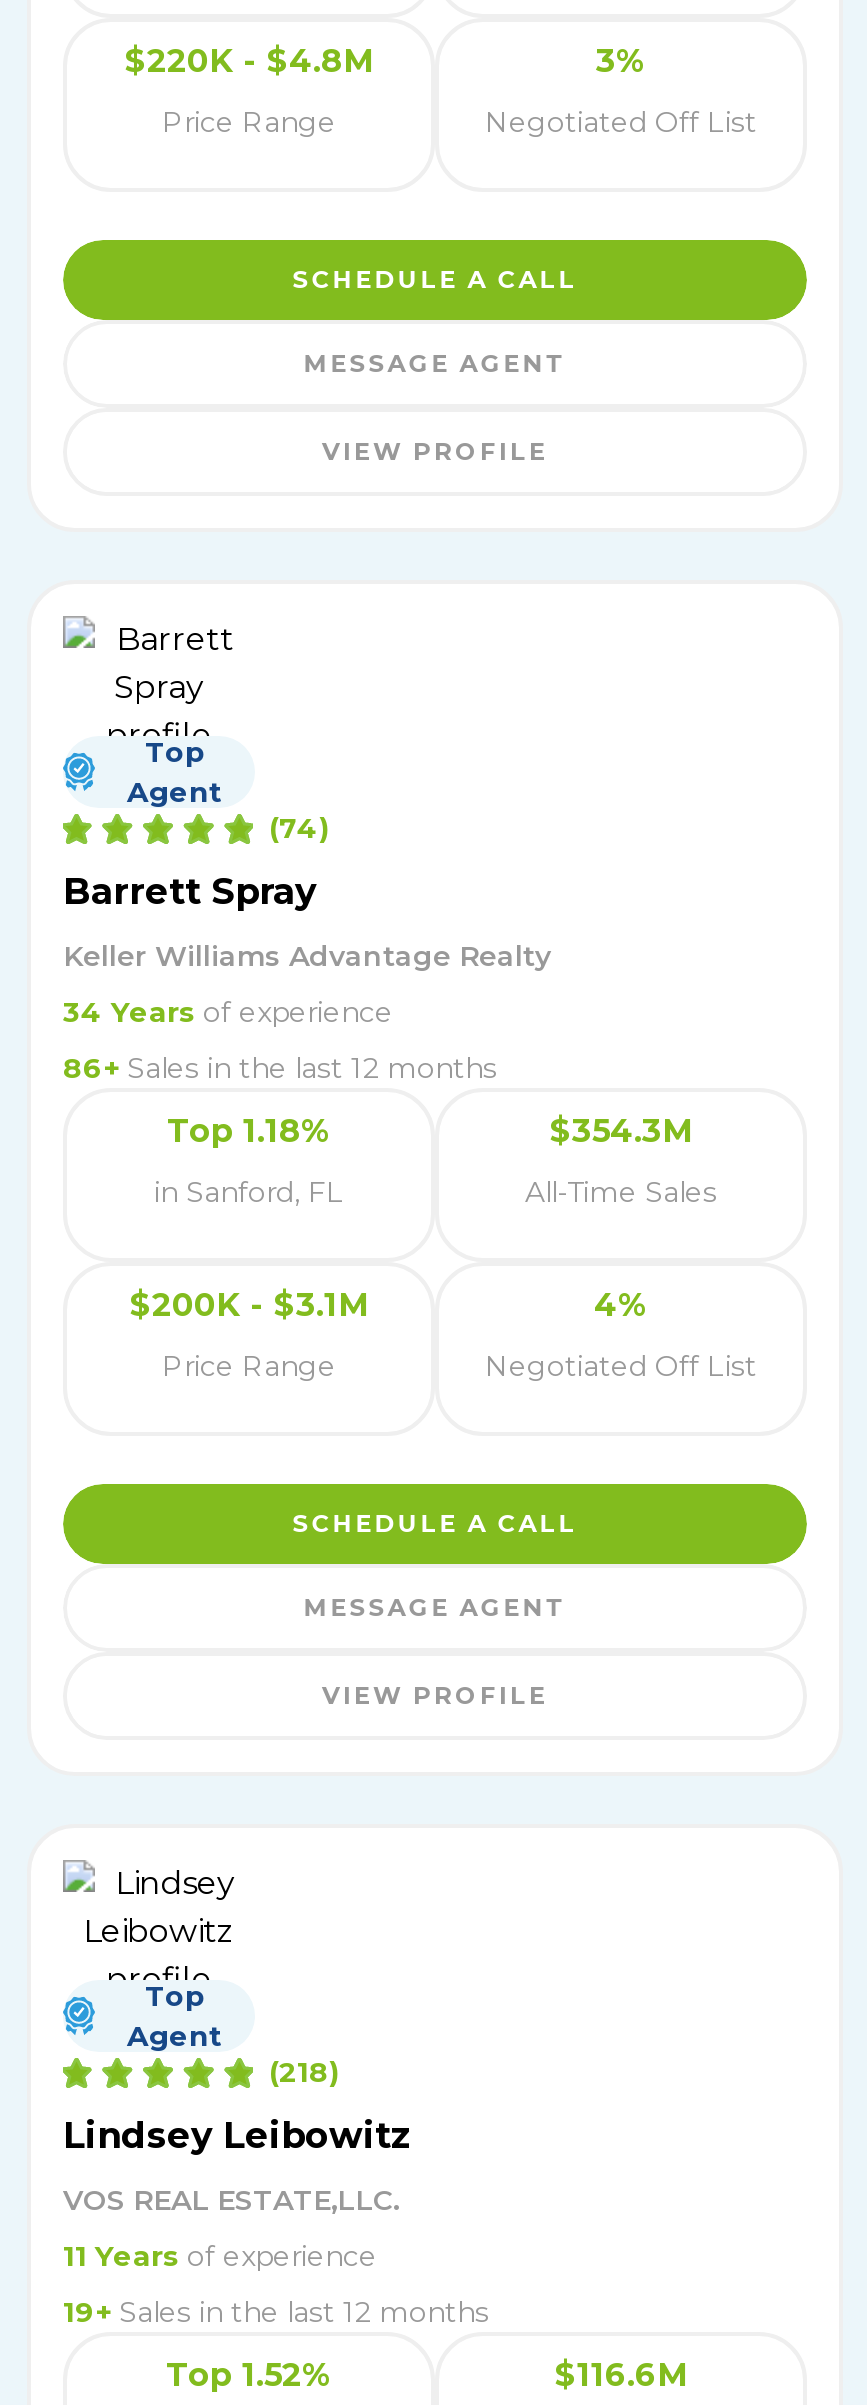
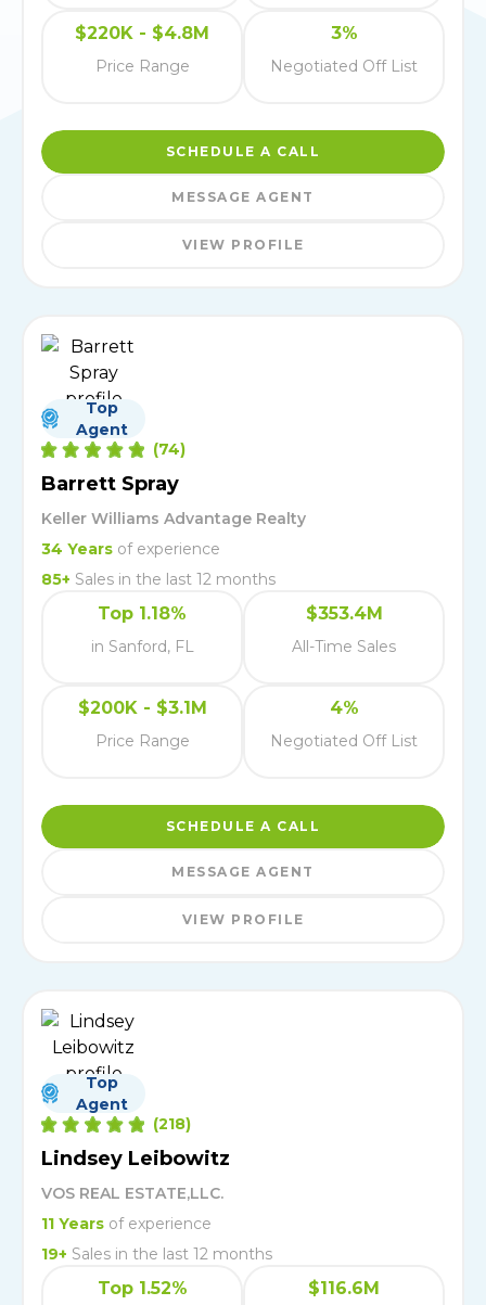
[63,1050,497,1086] 86+ Sales in the last 12 months -> [41,570,276,589] 85+ Sales in the last 12 months
[550,1112,692,1150] $354.3M -> [305,603,382,624] $353.4M

